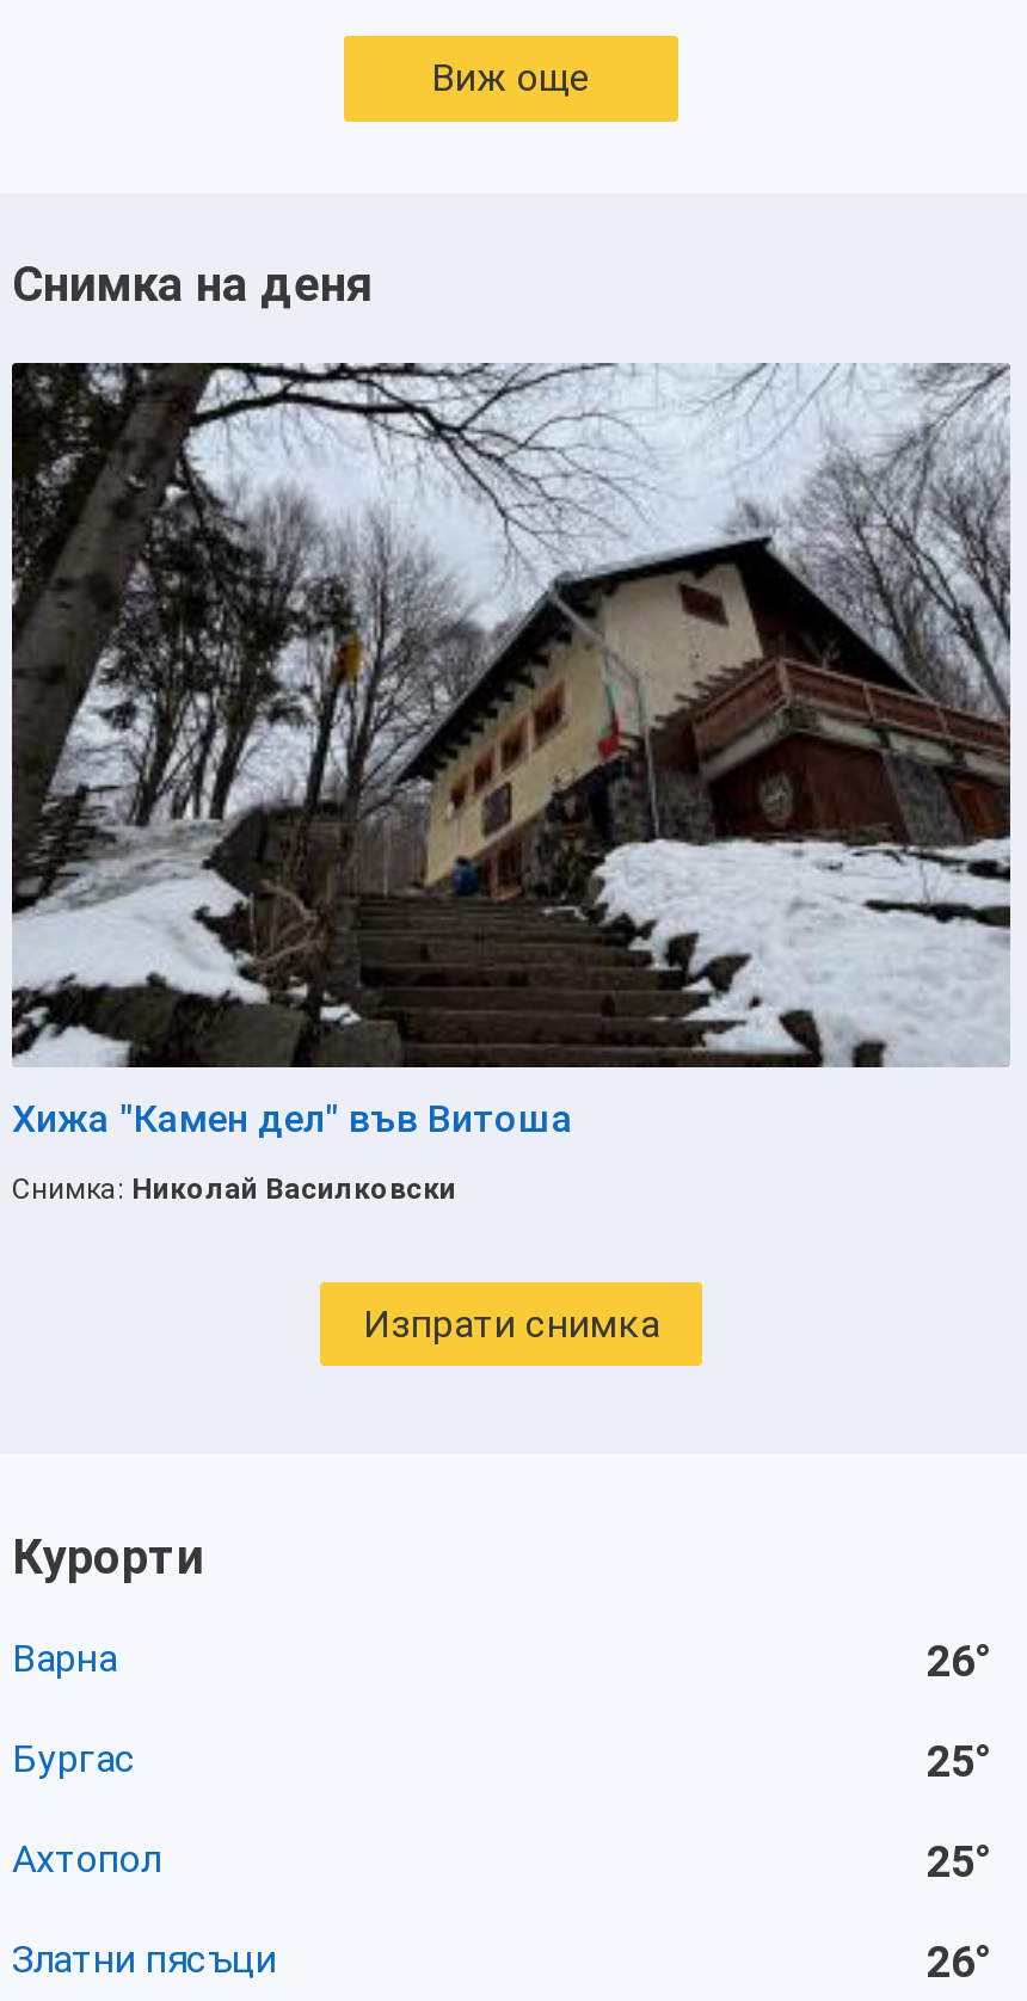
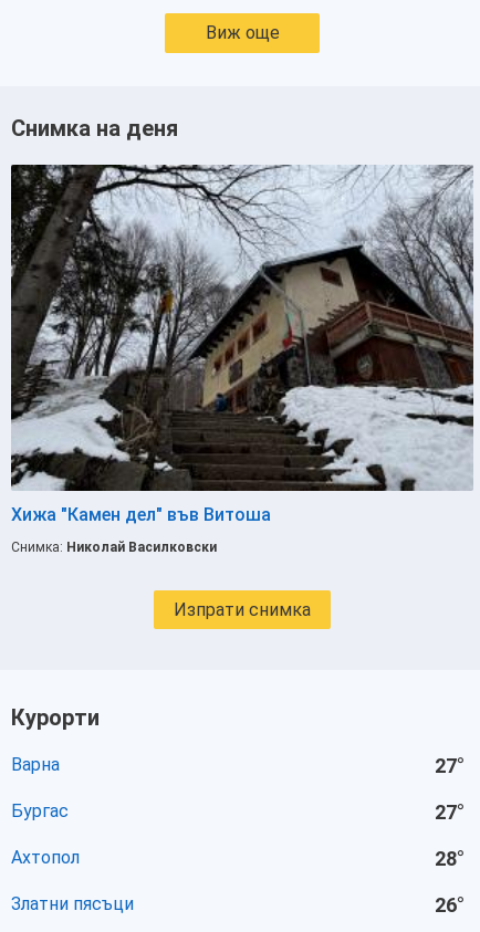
[927,1636,991,1686] 26° -> [435,754,465,777] 27°
[927,1736,991,1786] 25° -> [435,800,465,824] 27°
[927,1836,991,1886] 25° -> [435,847,465,870] 28°

